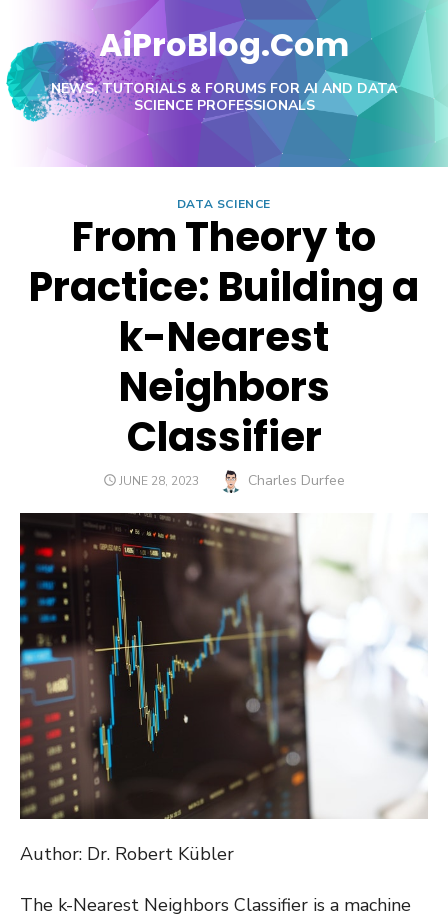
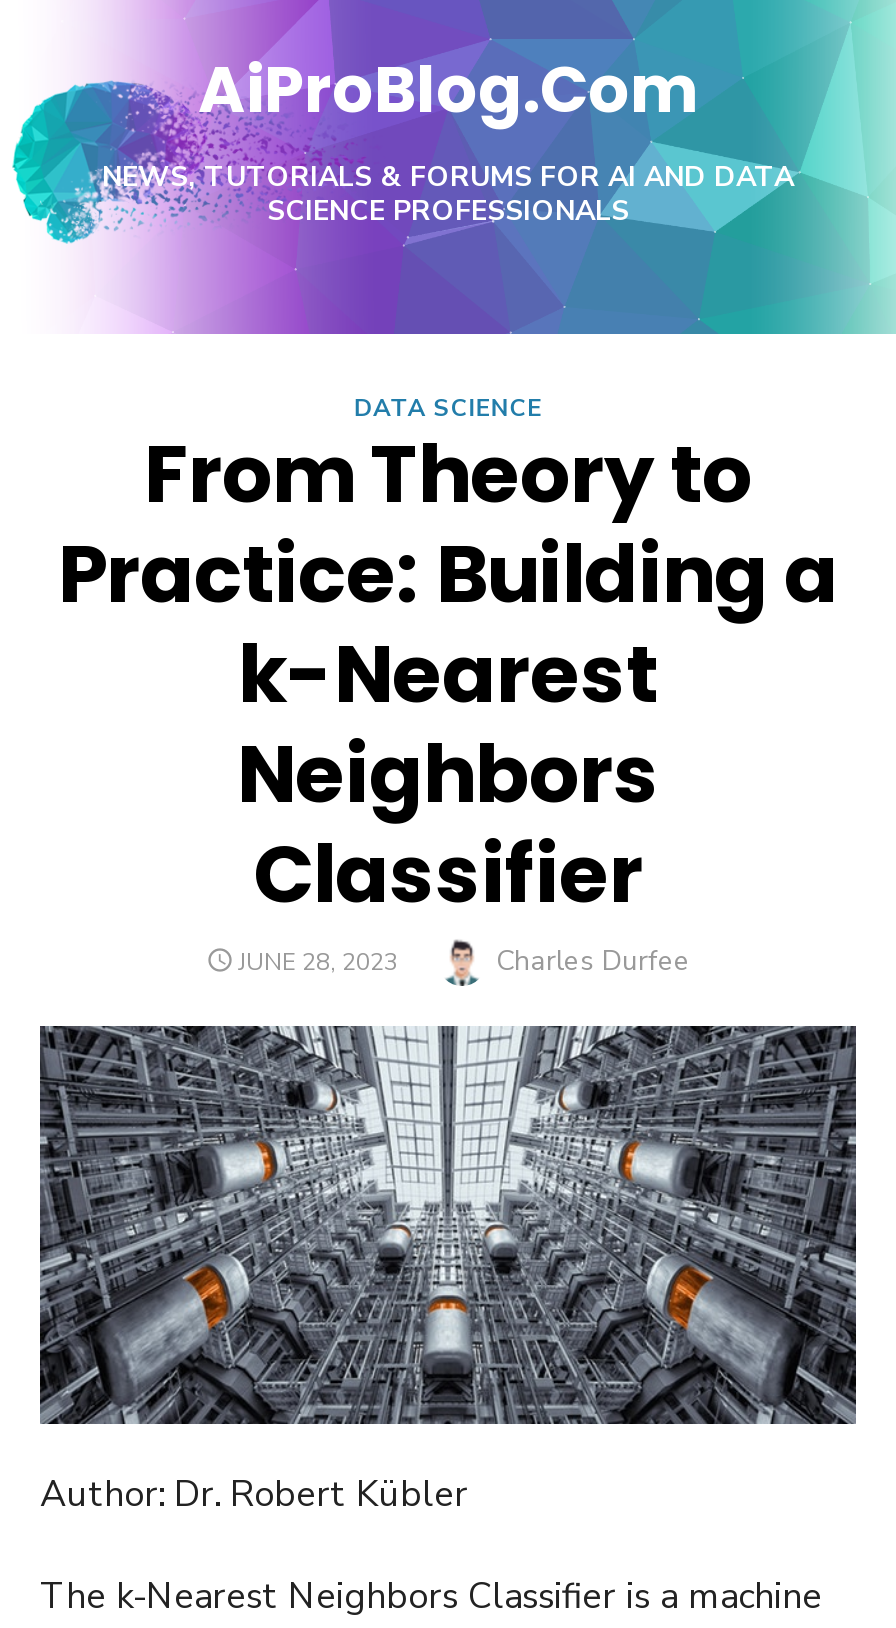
[19,512,428,819] [image] -> [40,1024,858,1426] [image]

